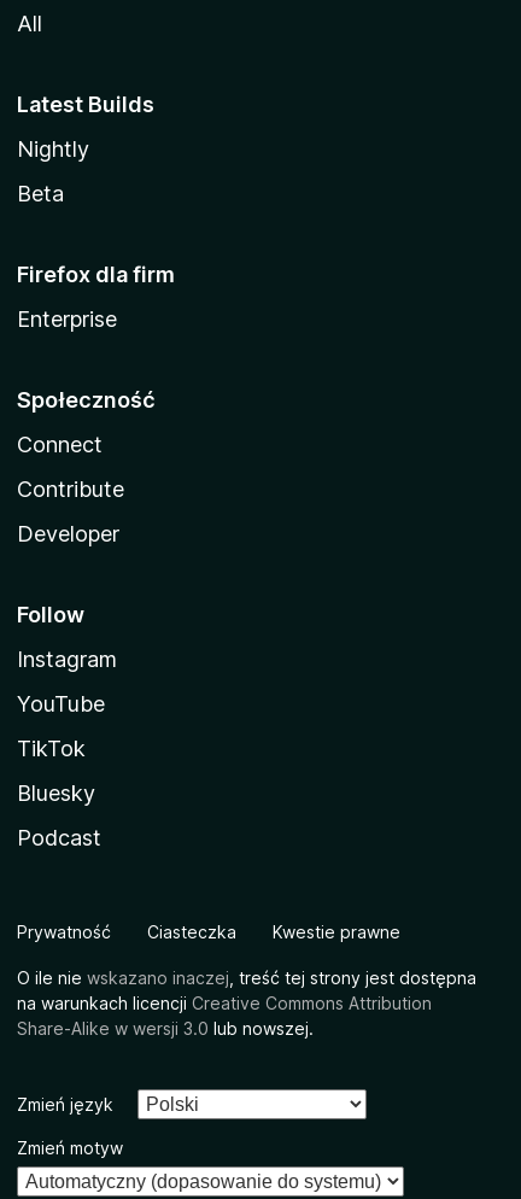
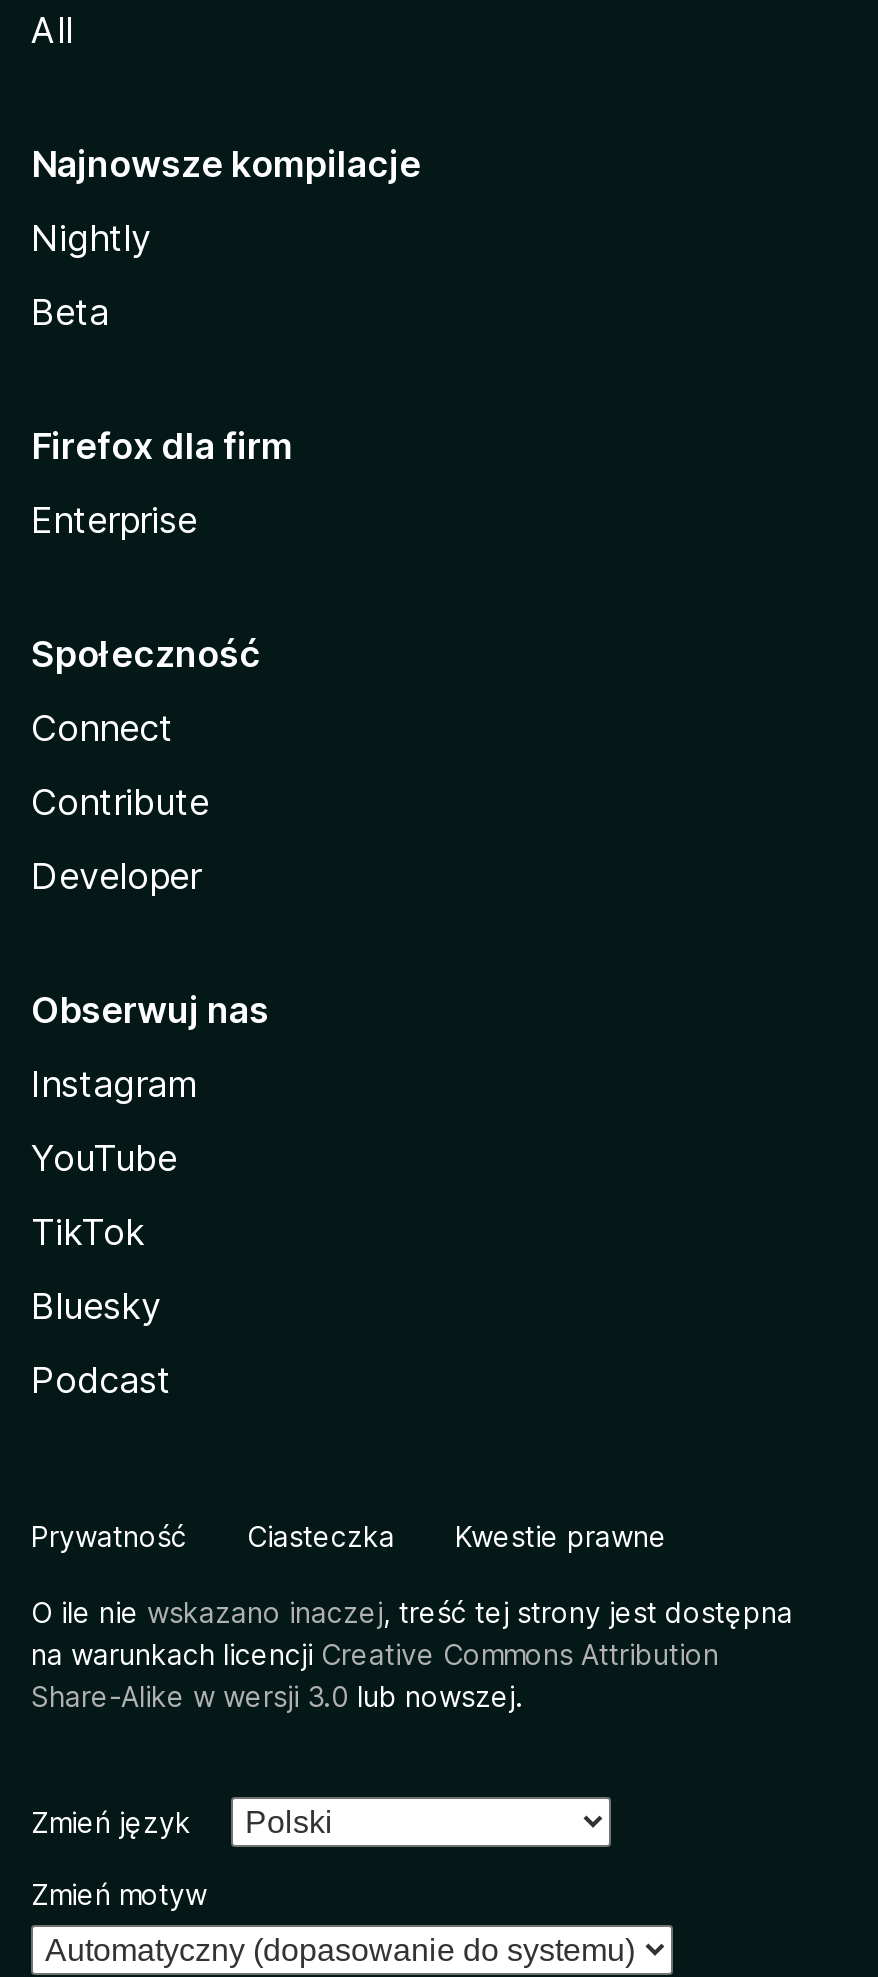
[17,92,154,117] Latest Builds -> [31,143,421,185] Najnowsze kompilacje
[17,602,84,627] Follow -> [31,989,269,1031] Obserwuj nas

